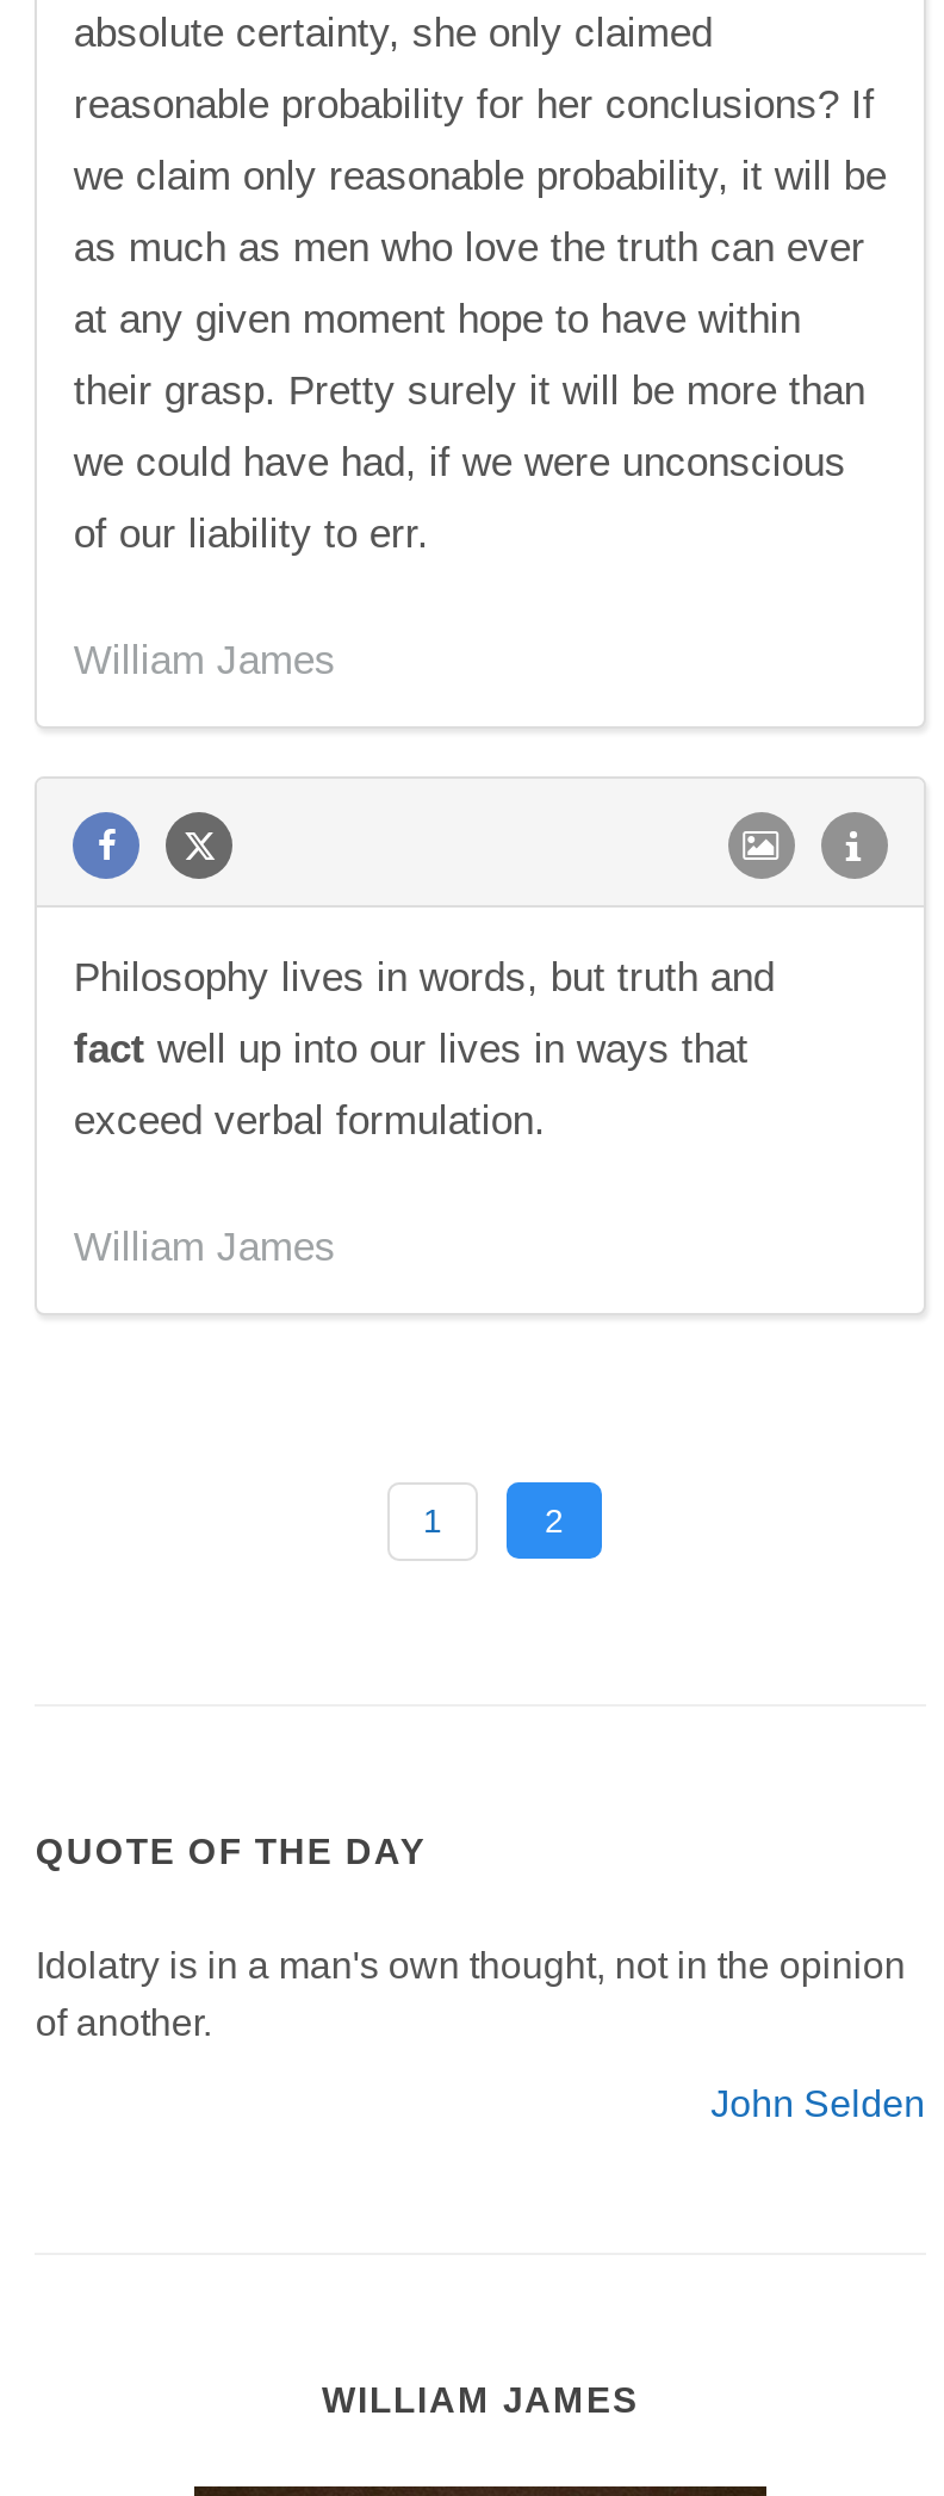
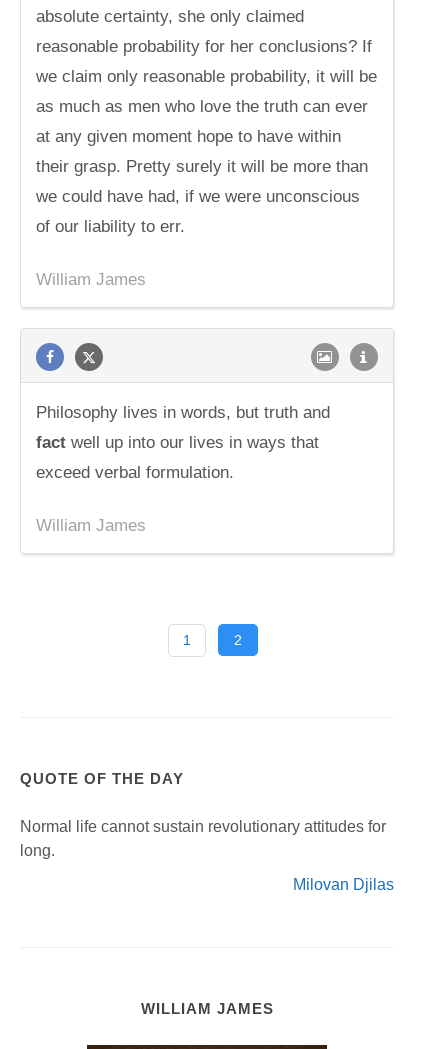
[36,1945,906,2043] Idolatry is in a man's own thought, not in the opinion | of another. -> [20,818,386,859] Normal life cannot sustain revolutionary attitudes for | long.
[711,2083,925,2124] John Selden -> [293,876,394,893] Milovan Djilas

